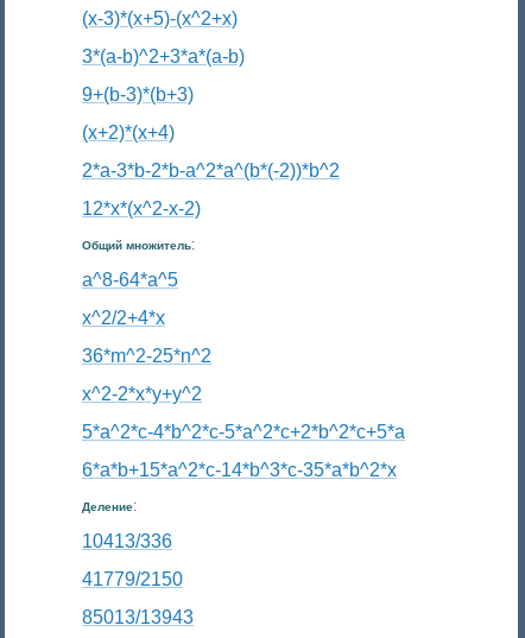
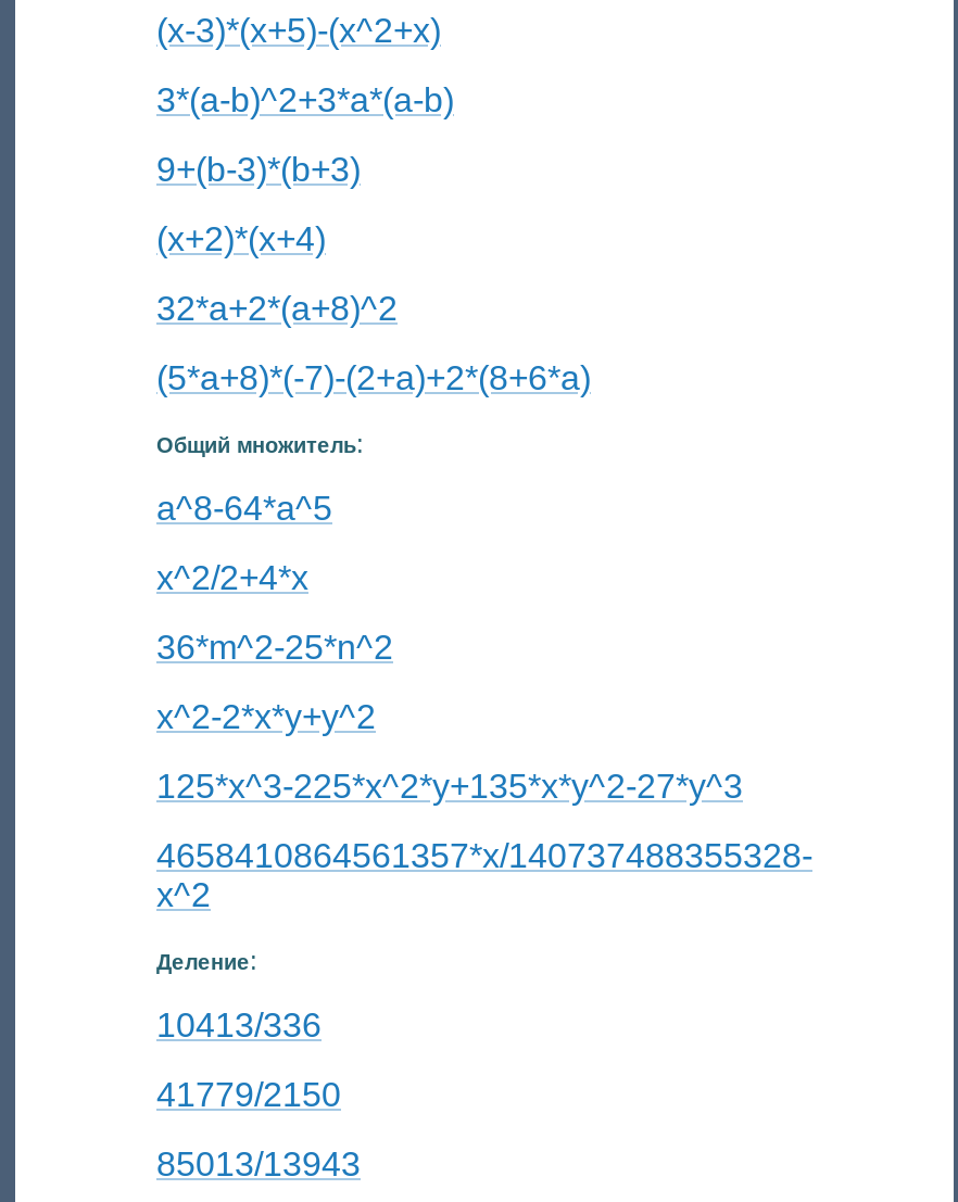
[82,160,340,181] 2*a-3*b-2*b-a^2*a^(b*(-2))*b^2 -> [156,290,398,327] 32*a+2*(a+8)^2
[82,198,201,219] 12*x*(x^2-x-2) -> [156,359,591,396] (5*a+8)*(-7)-(2+a)+2*(8+6*a)
[82,422,405,442] 5*a^2*c-4*b^2*c-5*a^2*c+2*b^2*c+5*a -> [156,768,743,805] 125*x^3-225*x^2*y+135*x*y^2-27*y^3
[82,460,397,480] 6*a*b+15*a^2*c-14*b^3*c-35*a*b^2*x -> [156,837,812,913] 4658410864561357*x/140737488355328- | x^2

